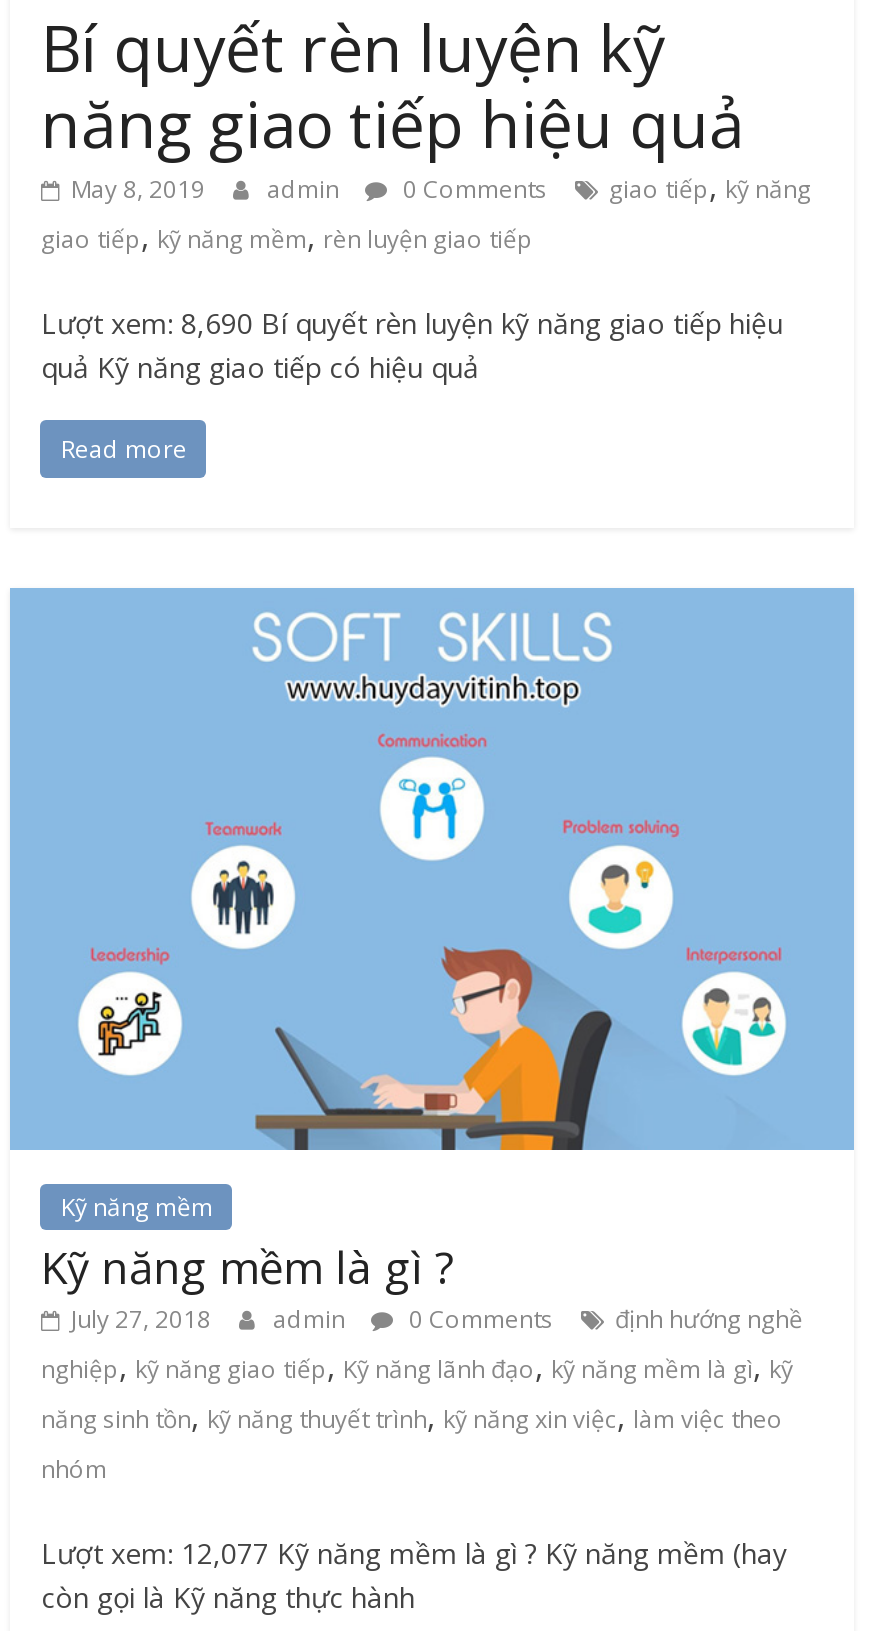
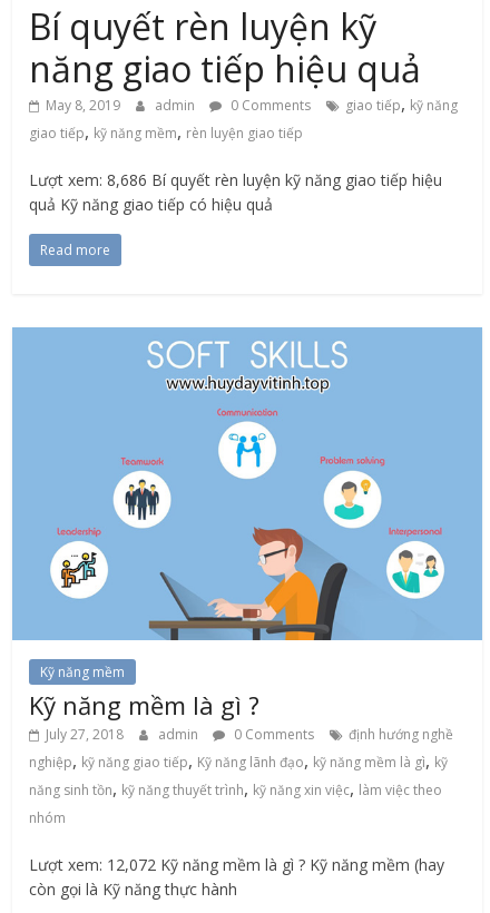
[41,305,783,343] Lượt xem: 8,690 Bí quyết rèn luyện kỹ năng giao tiếp hiệu -> [29,170,443,191] Lượt xem: 8,686 Bí quyết rèn luyện kỹ năng giao tiếp hiệu
[41,1534,787,1572] Lượt xem: 12,077 Kỹ năng mềm là gì ? Kỹ năng mềm (hay -> [29,854,445,875] Lượt xem: 12,072 Kỹ năng mềm là gì ? Kỹ năng mềm (hay

